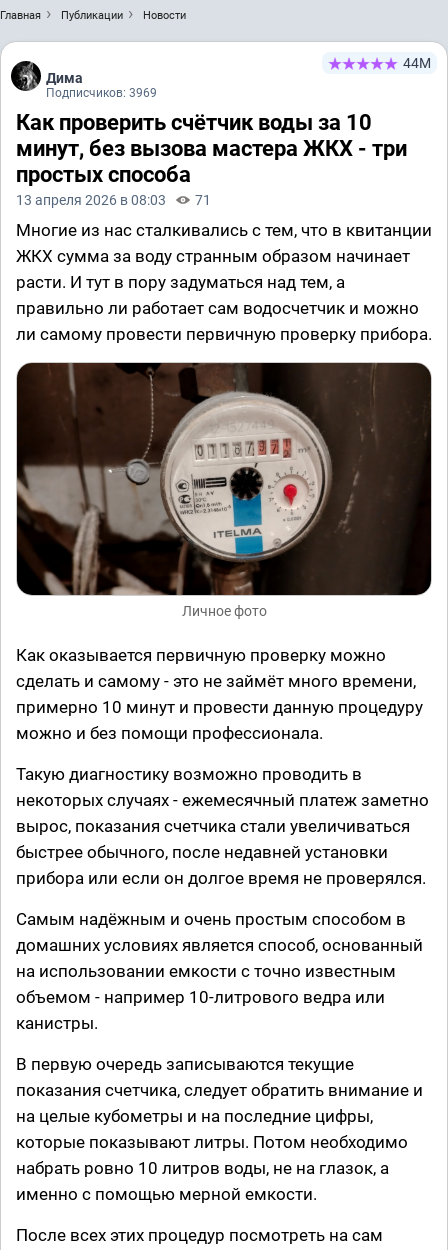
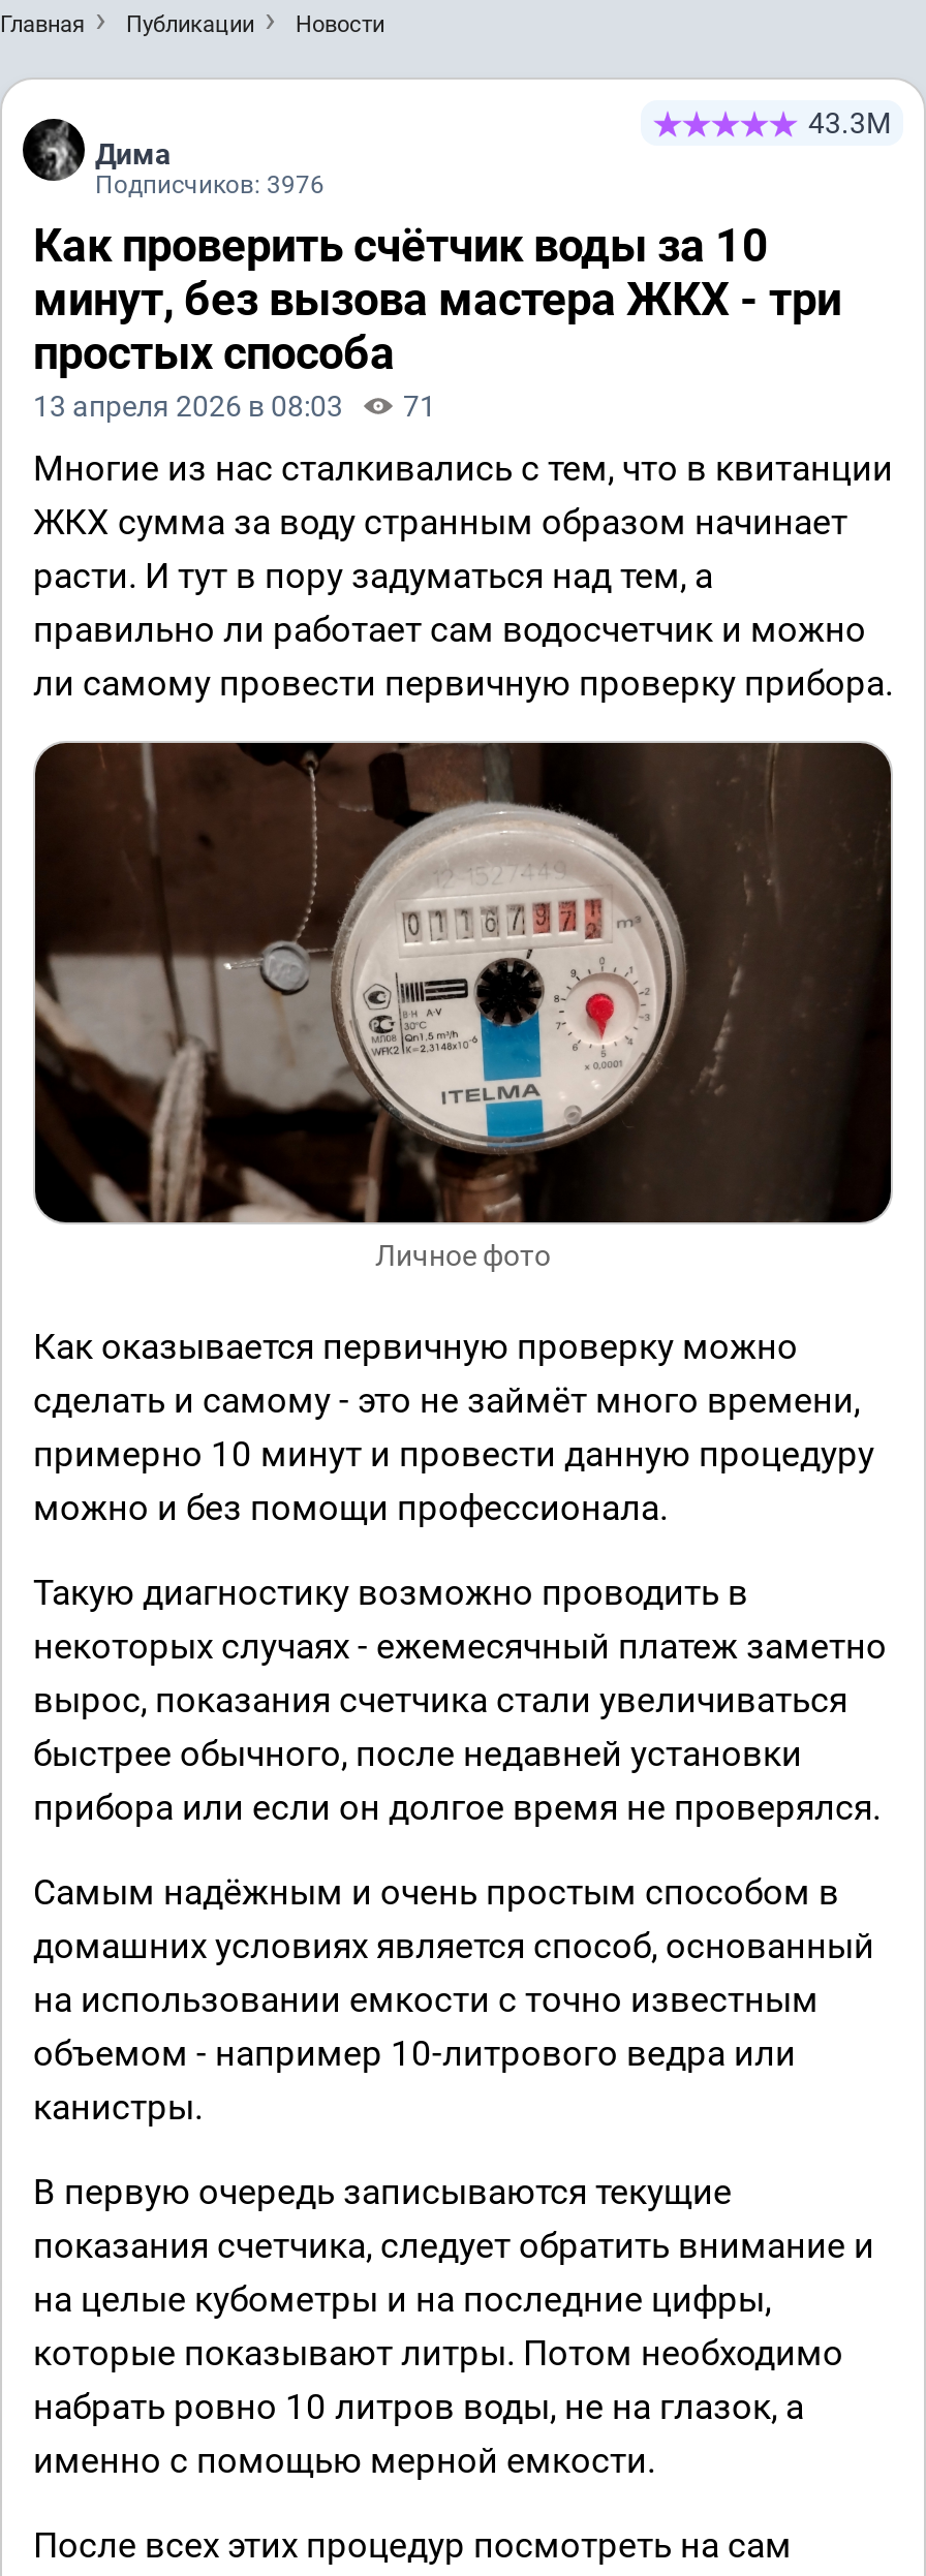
[403,55,431,71] 44М -> [808,106,891,139] 43.3М
[46,86,157,100] Подписчиков: 3969 -> [95,170,325,199] Подписчиков: 3976

